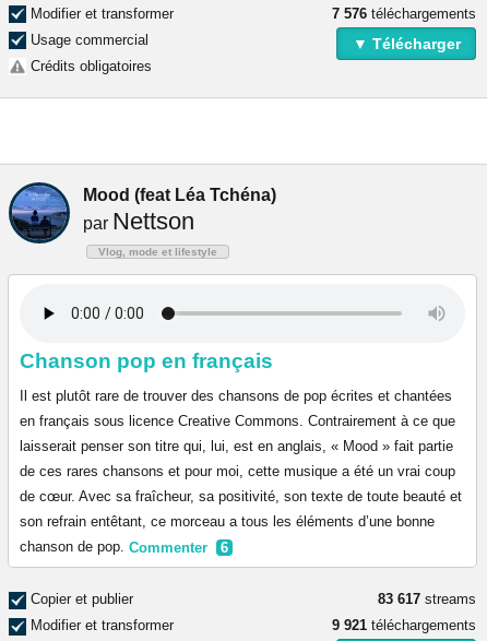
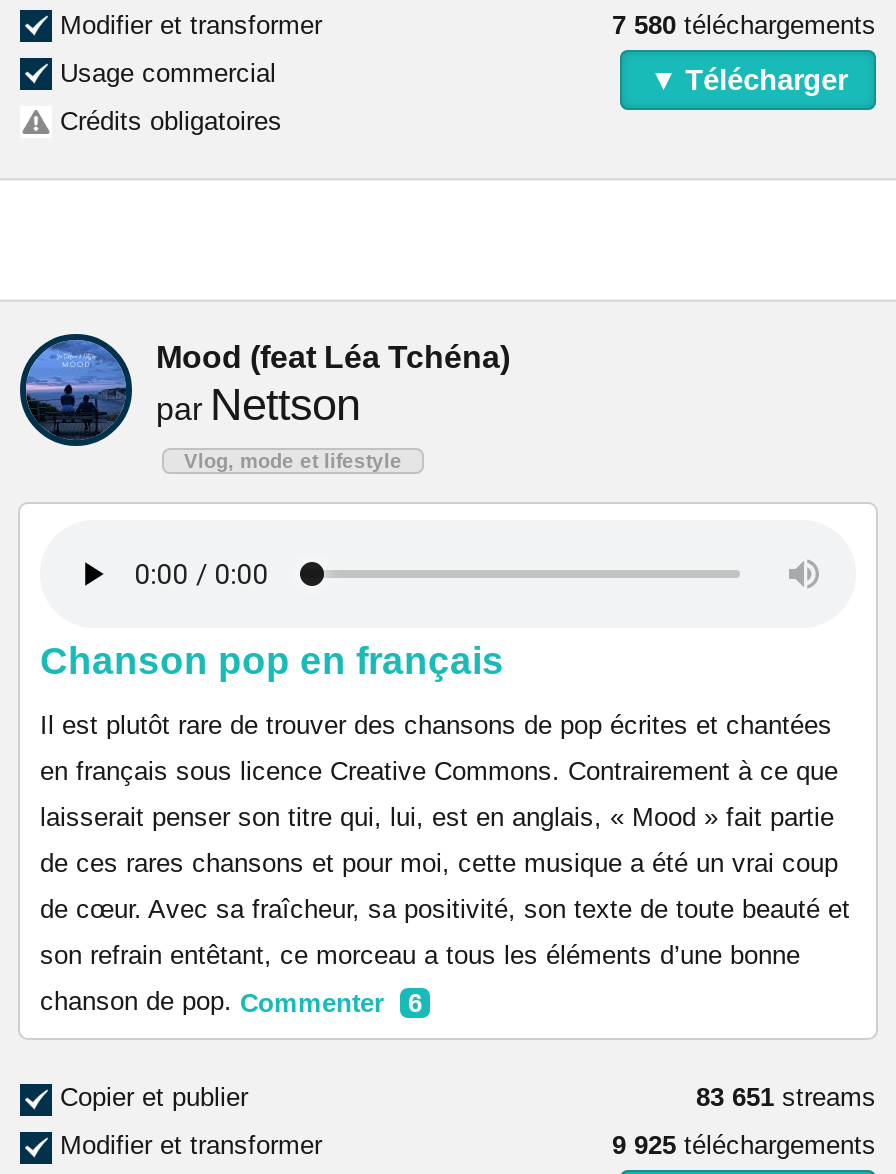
[332,5,476,22] 7 576 téléchargements -> [612,10,876,40] 7 580 téléchargements
[378,591,476,607] 83 617 streams -> [696,1082,876,1112] 83 651 streams
[332,617,476,634] 9 921 téléchargements -> [612,1130,876,1160] 9 925 téléchargements

